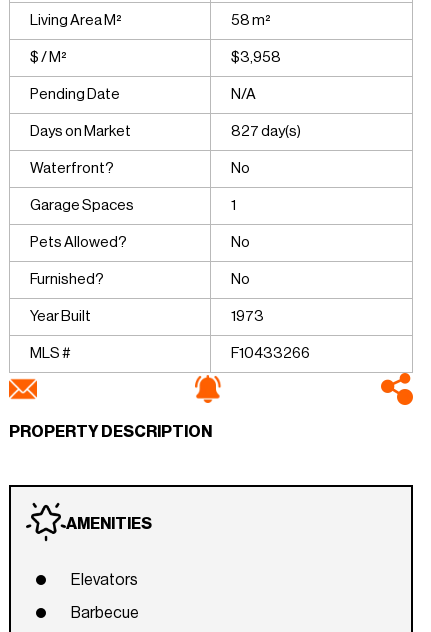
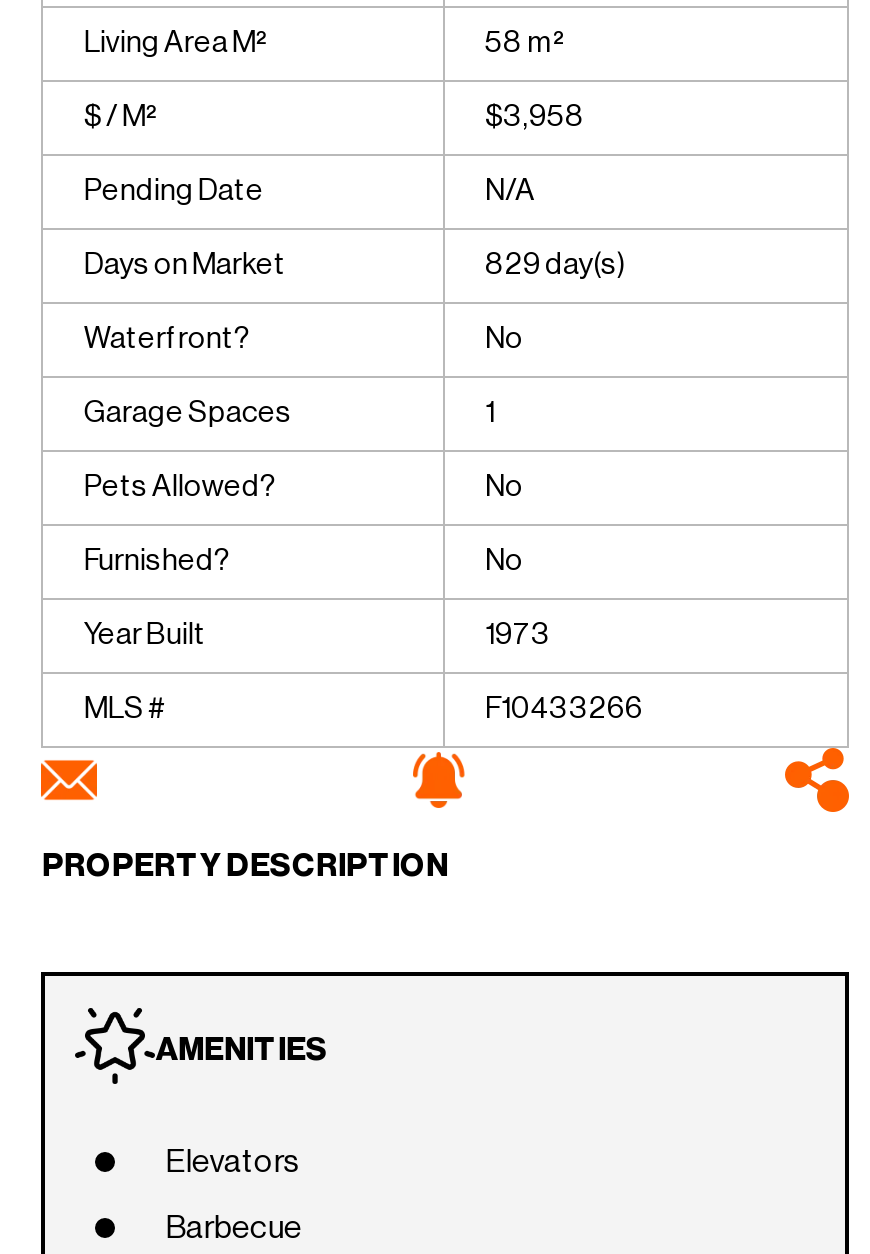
[231,124,301,139] 827 day(s) -> [485,251,625,281] 829 day(s)

